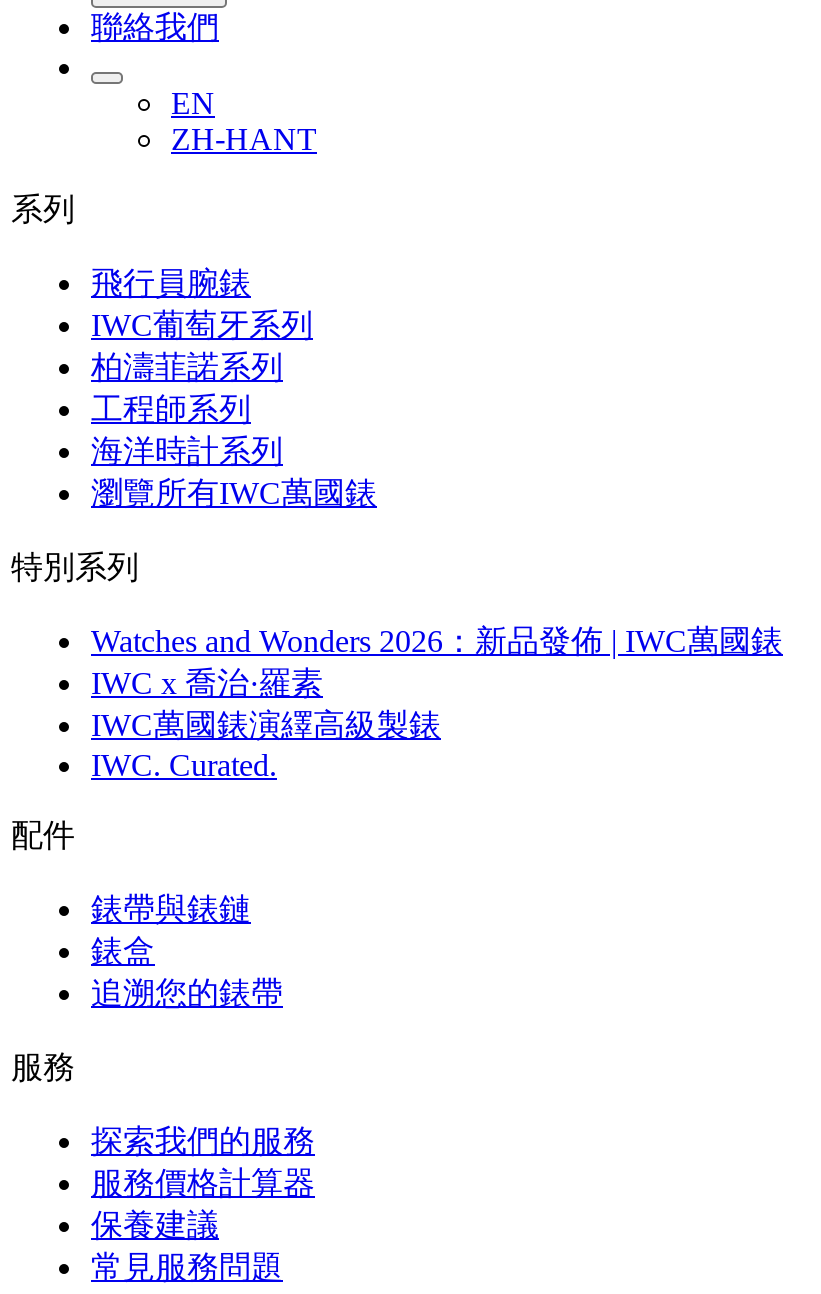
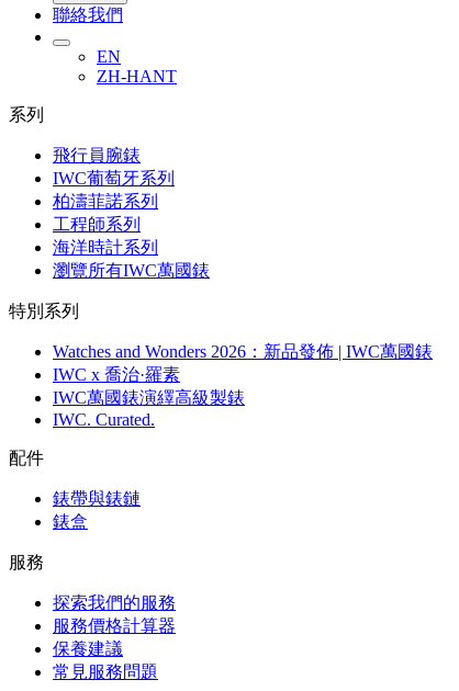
[91,976,283,1010] 追溯您的錶帶 -> none

